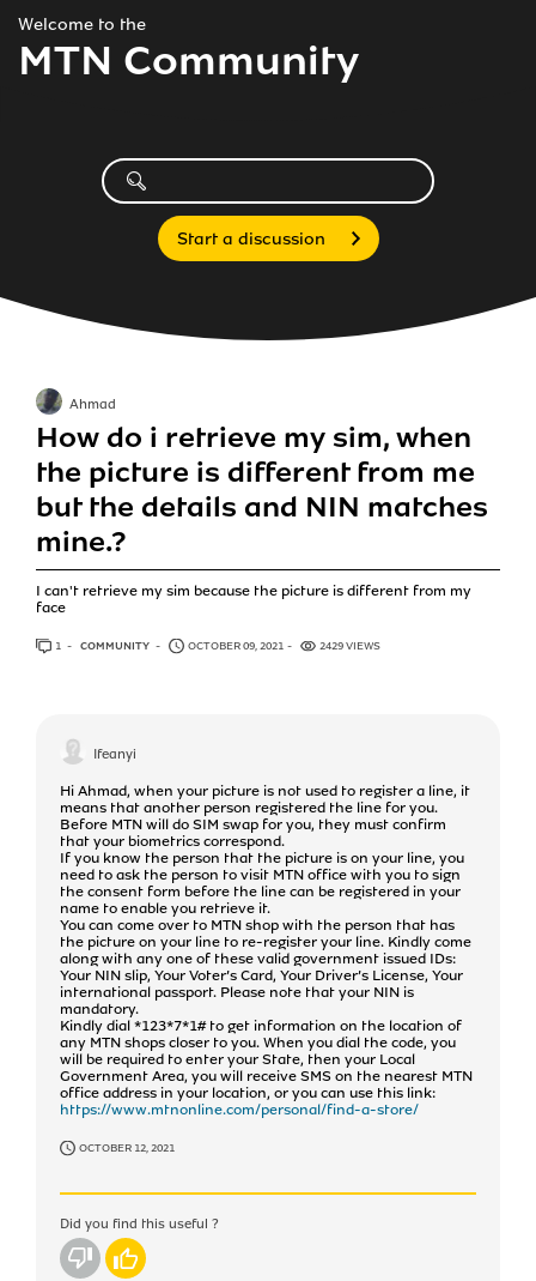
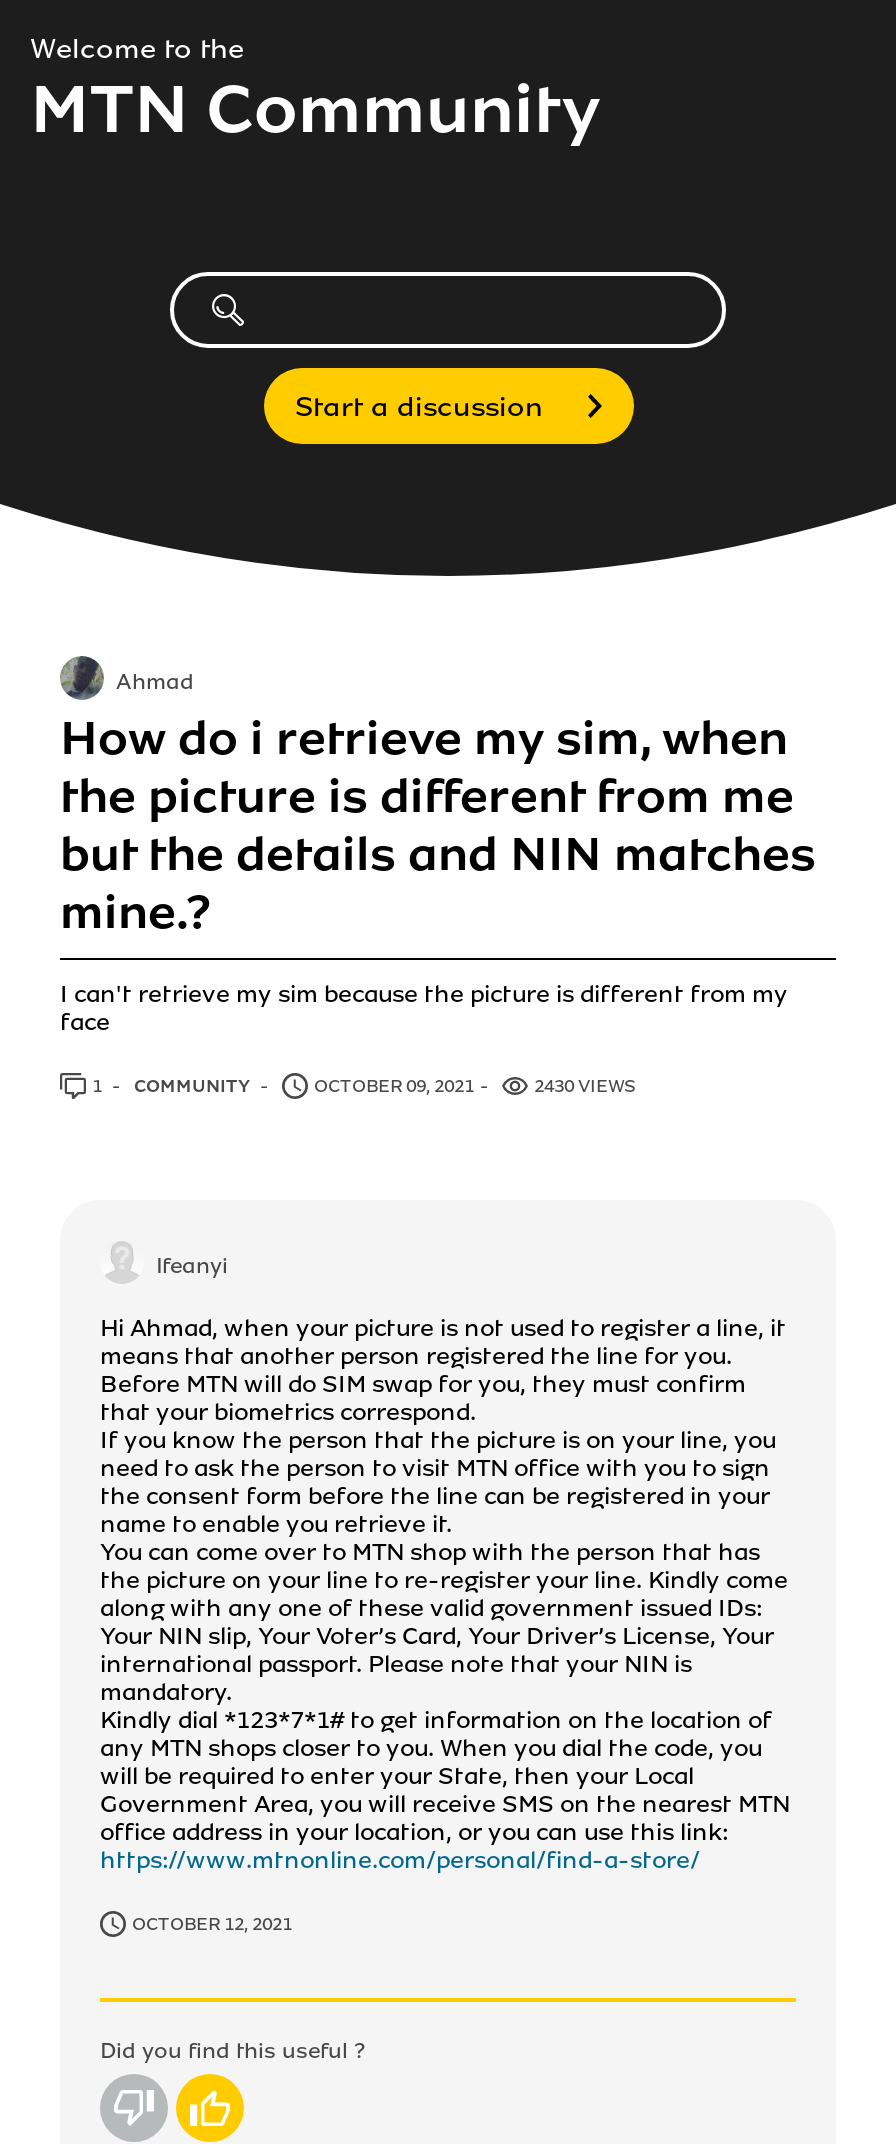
[319,638,380,653] 2429 VIEWS -> [534,1074,636,1098] 2430 VIEWS

